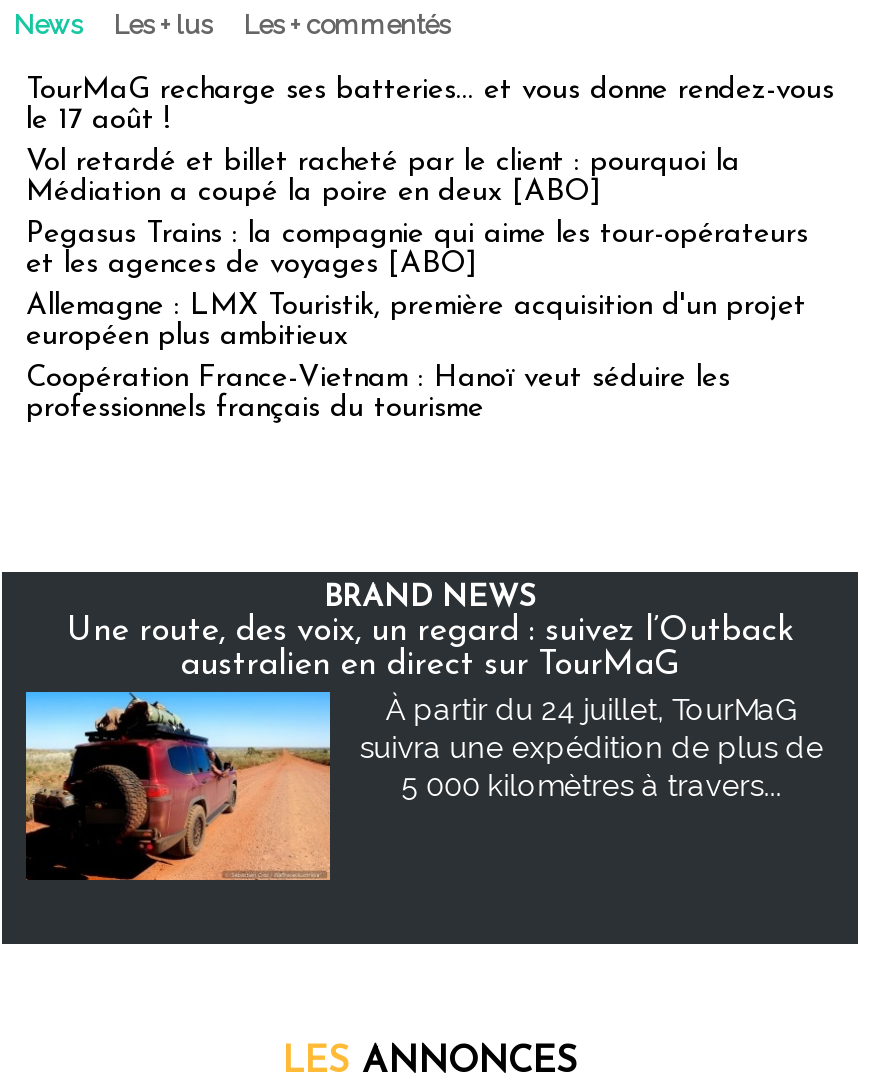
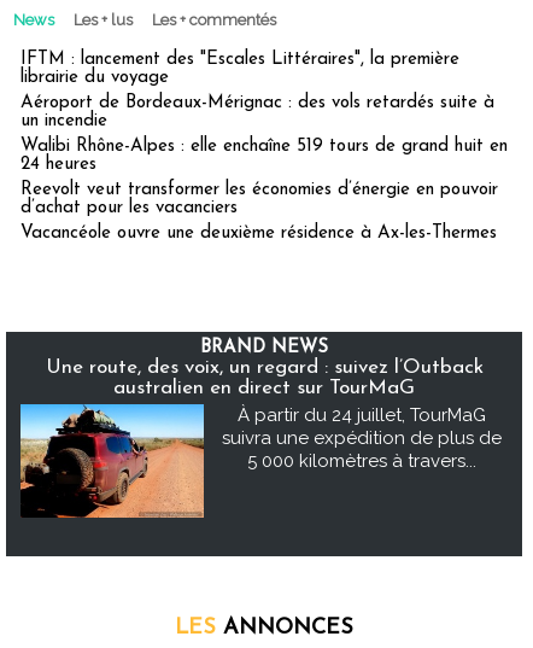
[26,76,834,424] TourMaG recharge ses batteries... et vous donne rendez-vous | le 17 août ! | Vol retardé et billet racheté par le client : pourquoi la | Médiation a coupé la poire en deux [ABO] | Pegasus Trains : la compagnie qui aime les tour-opérateurs | et les agences de voyages [ABO] | Allemagne : LMX Touristik, première acquisition d'un projet | européen plus ambitieux | Coopération France-Vietnam : Hanoï veut séduire les | professionnels français du tourisme -> [20,51,508,243] IFTM : lancement des "Escales Littéraires", la première | librairie du voyage | Aéroport de Bordeaux-Mérignac : des vols retardés suite à | un incendie | Walibi Rhône-Alpes : elle enchaîne 519 tours de grand huit en | 24 heures | Reevolt veut transformer les économies d’énergie en pouvoir | d’achat pour les vacanciers | Vacancéole ouvre une deuxième résidence à Ax-les-Thermes

